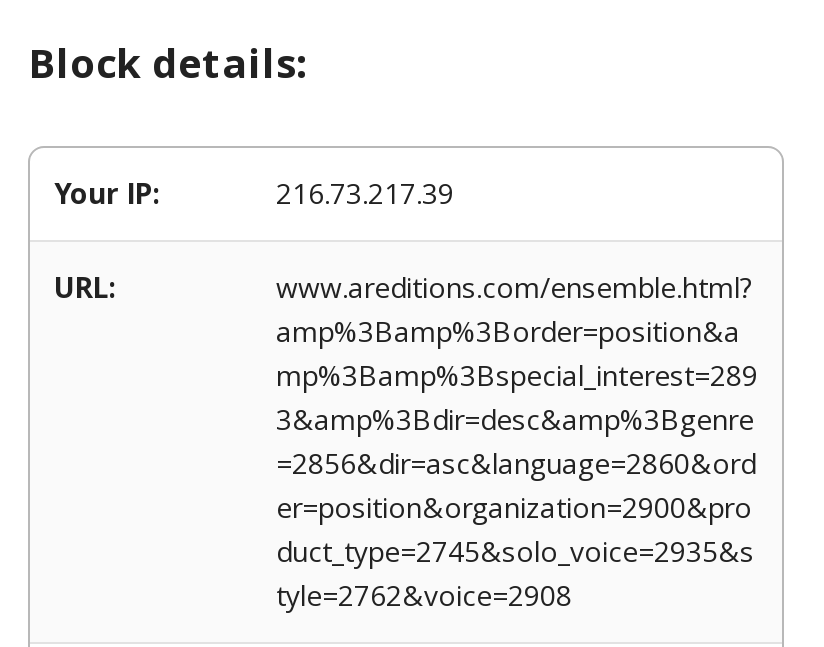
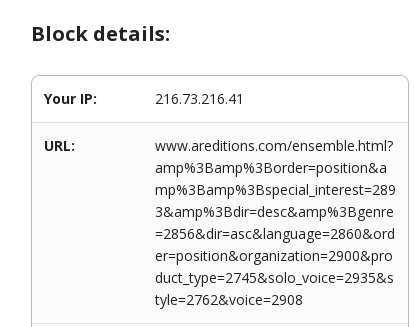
[276,174,454,212] 216.73.217.39 -> [155,89,244,108] 216.73.216.41

